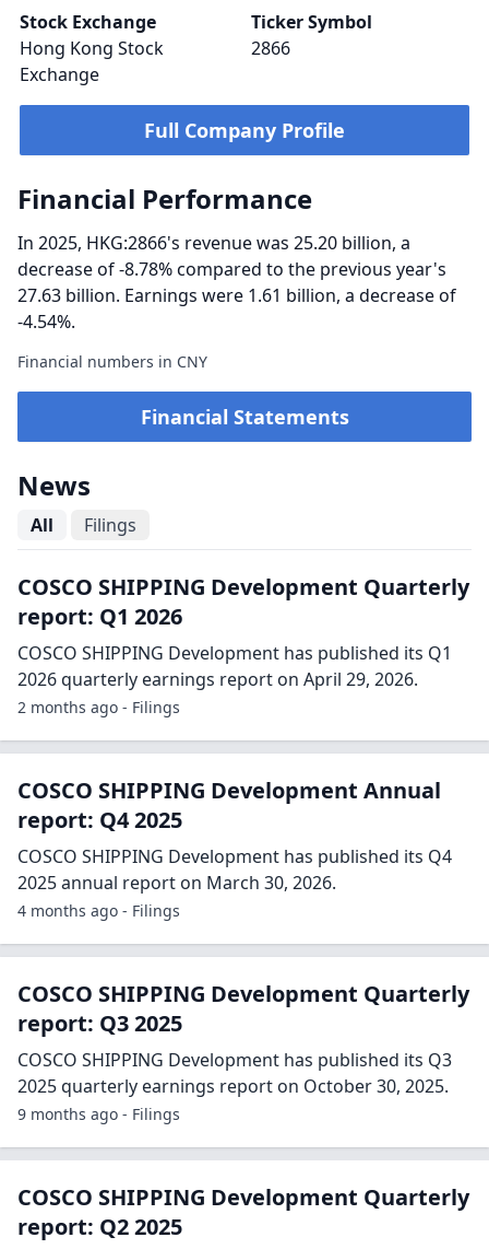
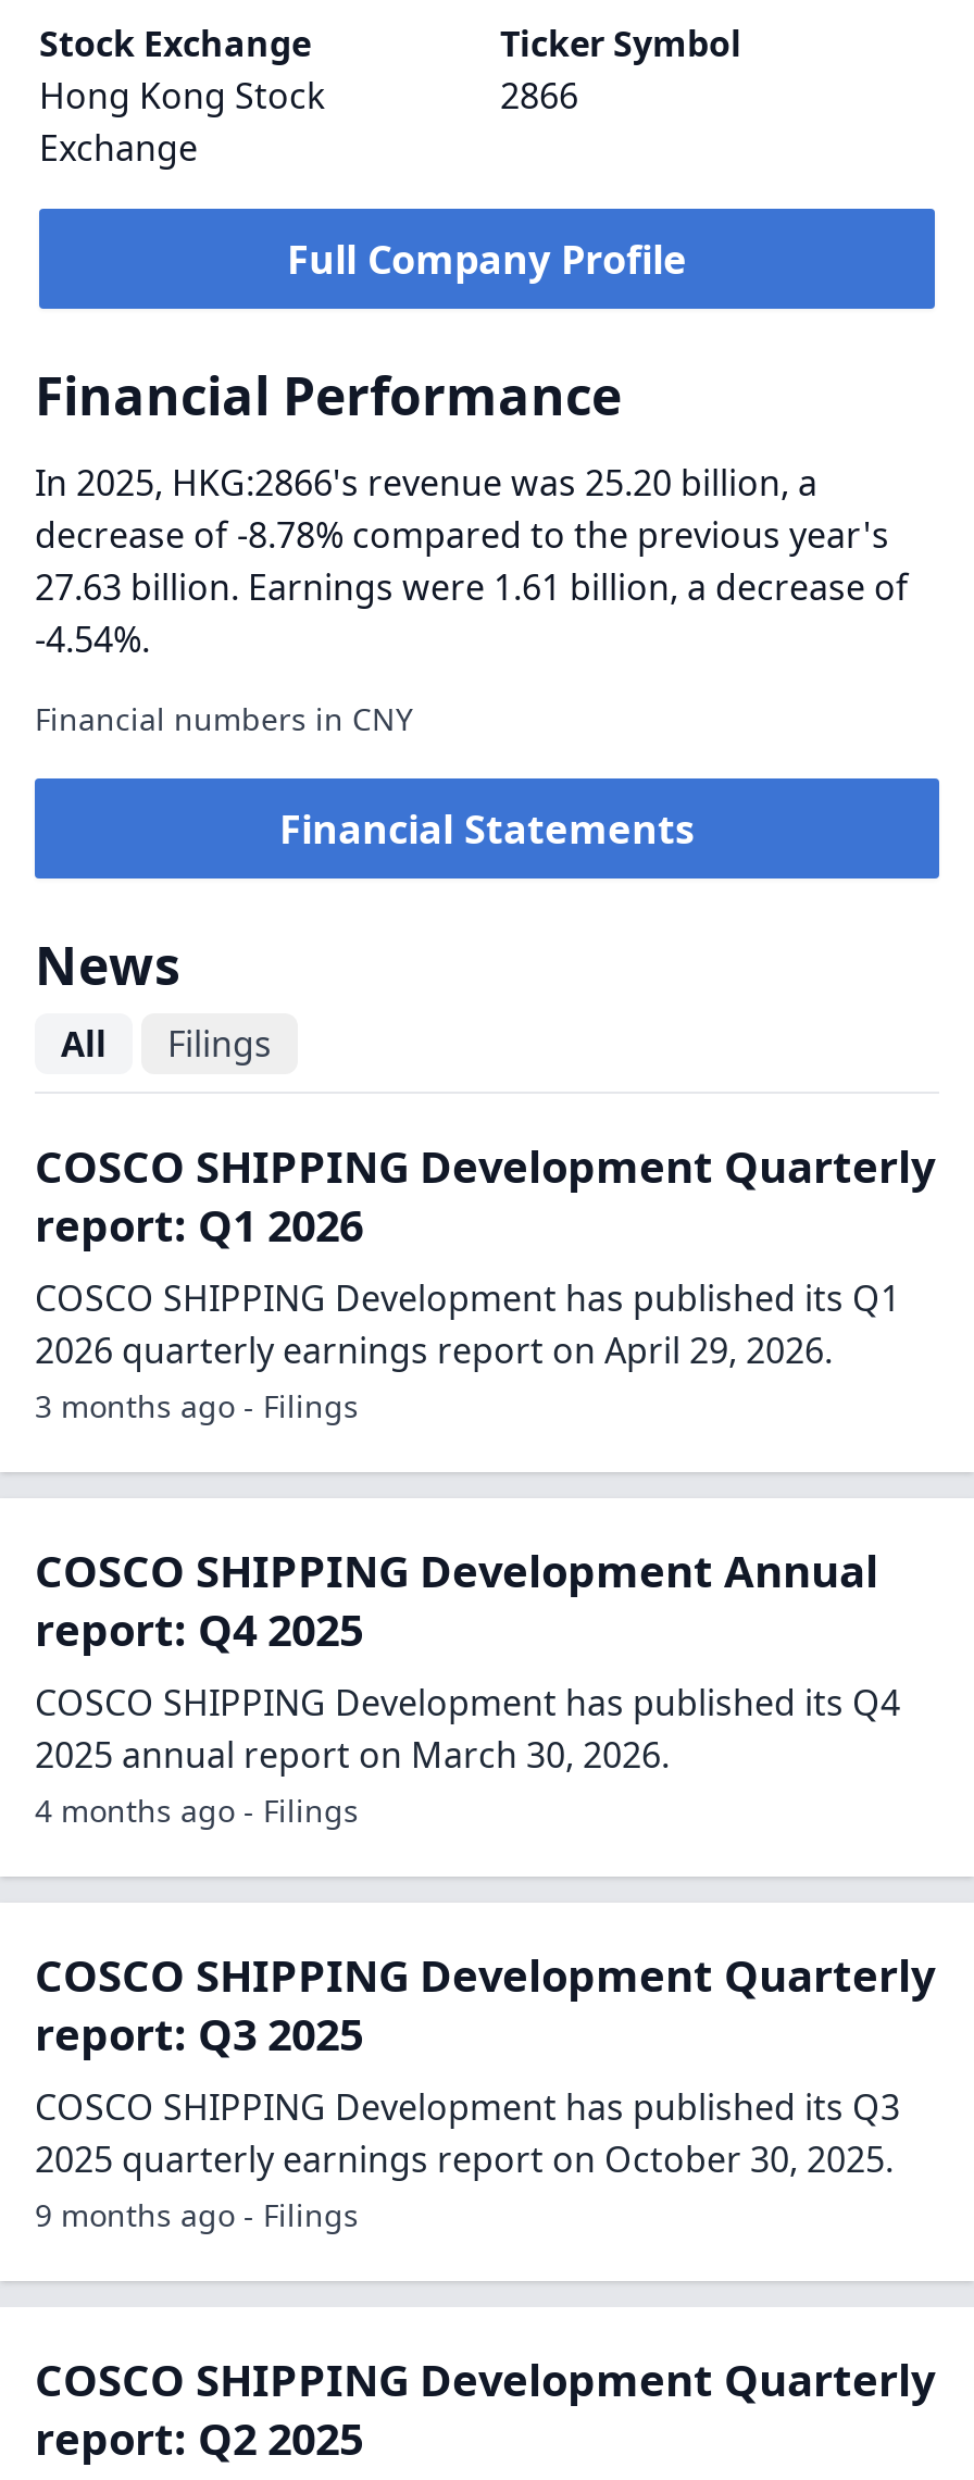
[17,697,180,717] 2 months ago - Filings -> [35,1385,359,1426] 3 months ago - Filings

